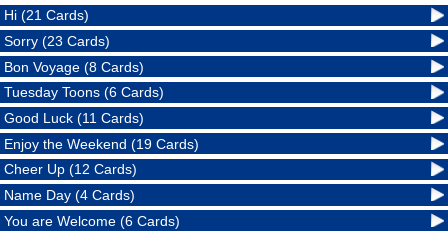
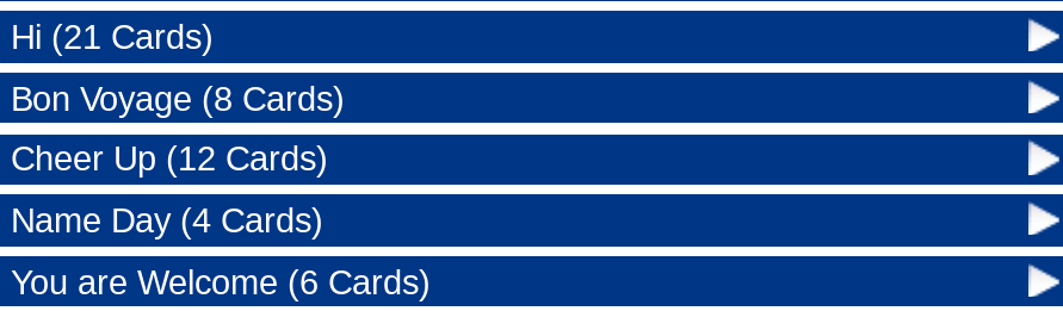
[4,33,110,49] Sorry (23 Cards) -> none
[4,84,199,152] Tuesday Toons (6 Cards) | Good Luck (11 Cards) | Enjoy the Weekend (19 Cards) -> none

